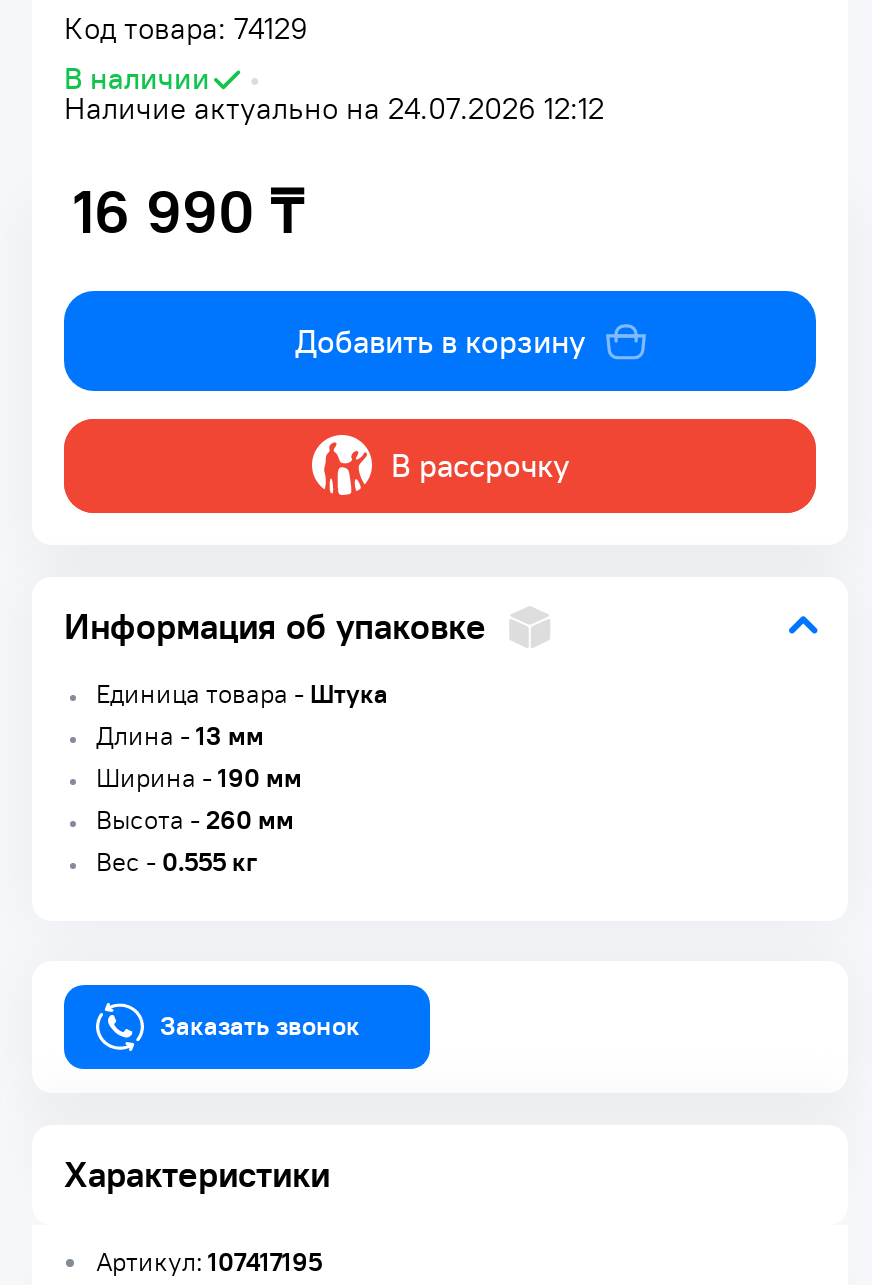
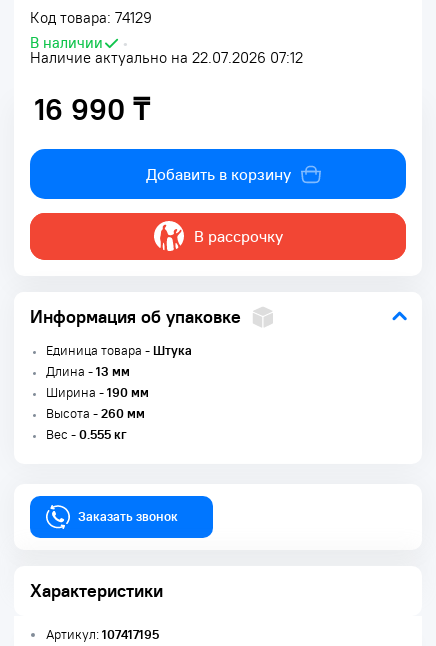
[64,89,604,127] Наличие актуально на 24.07.2026 12:12 -> [30,48,303,67] Наличие актуально на 22.07.2026 07:12

